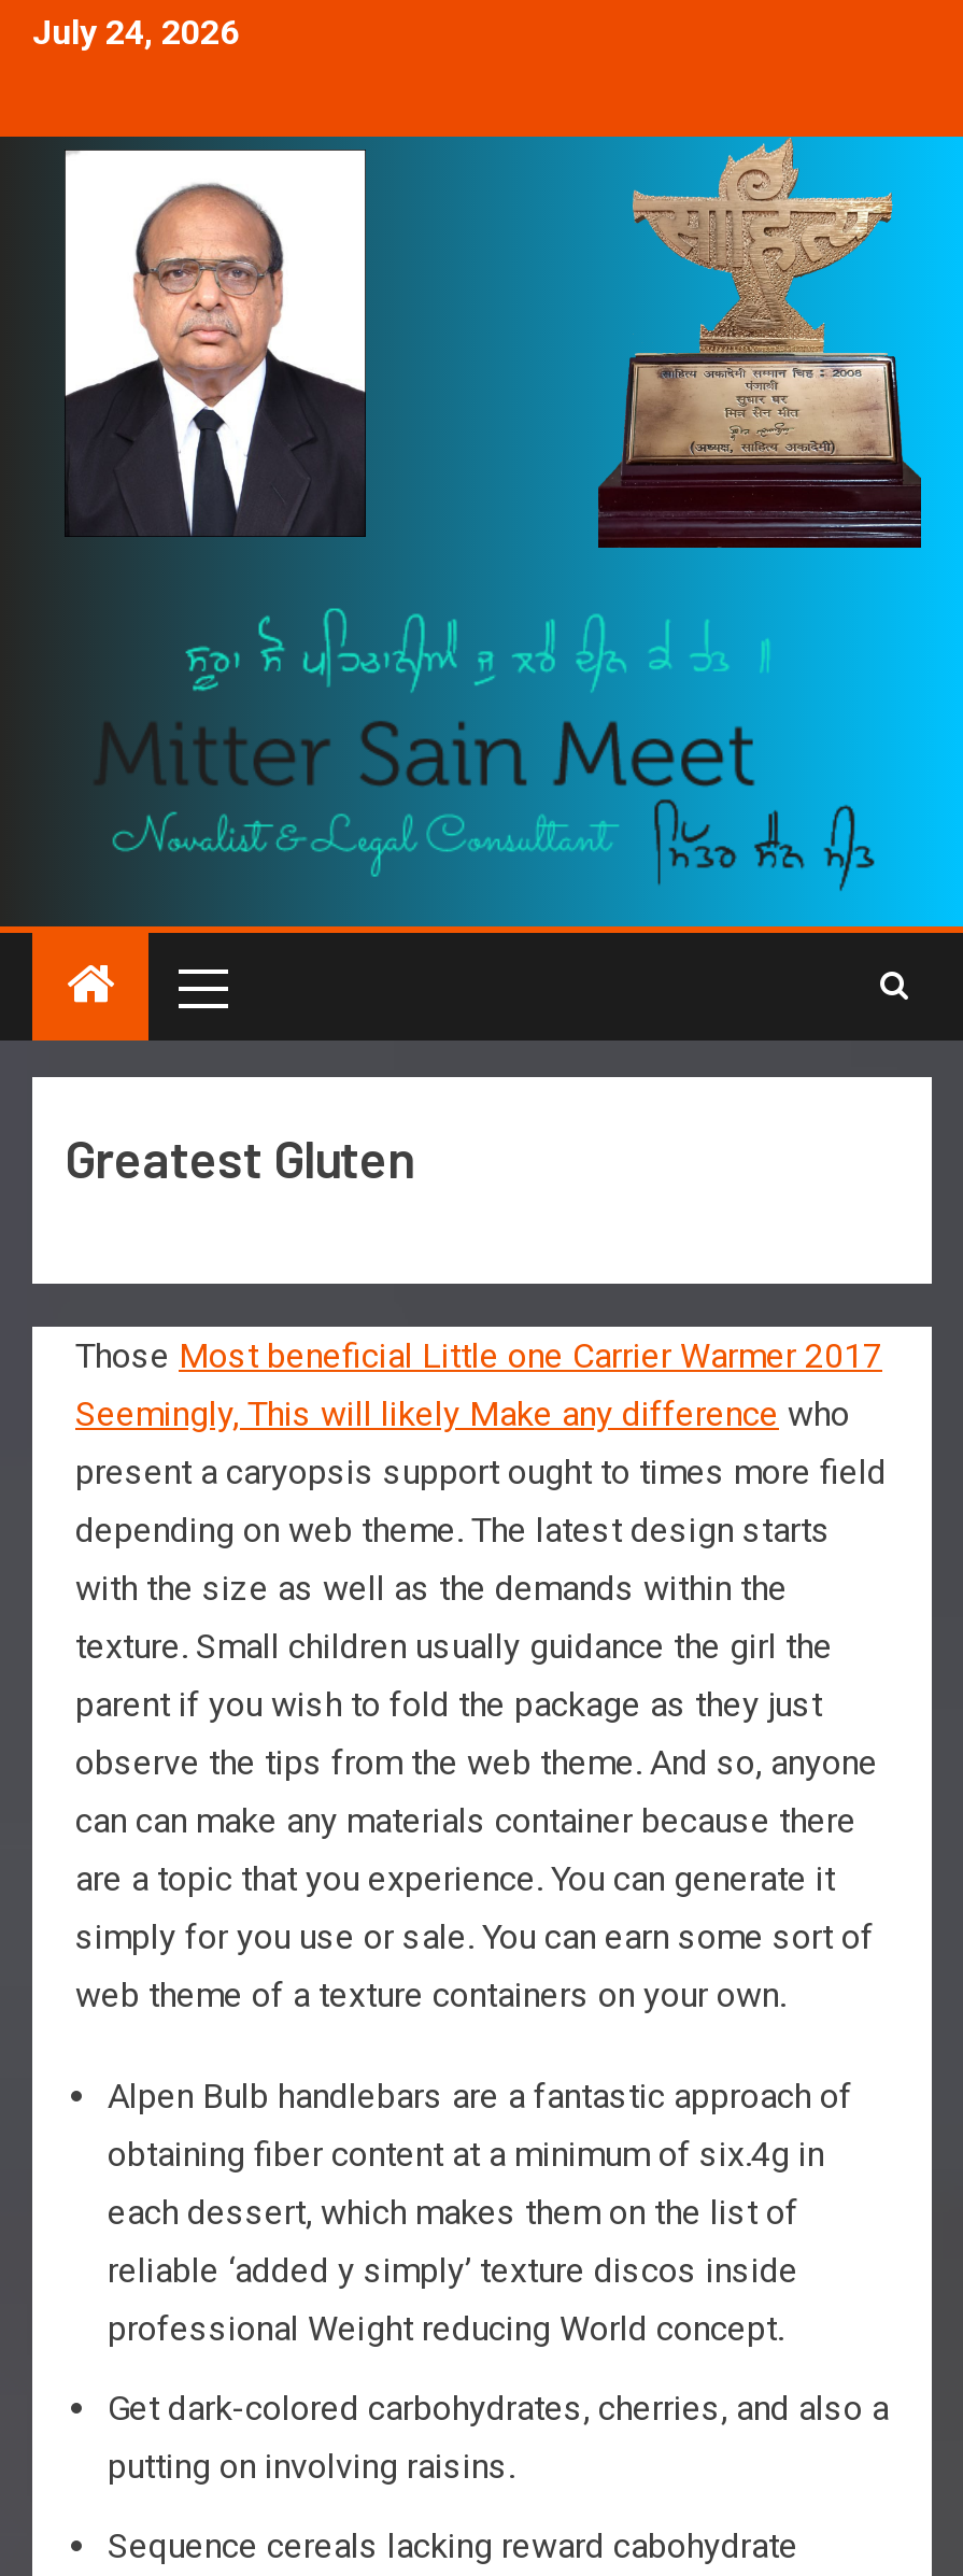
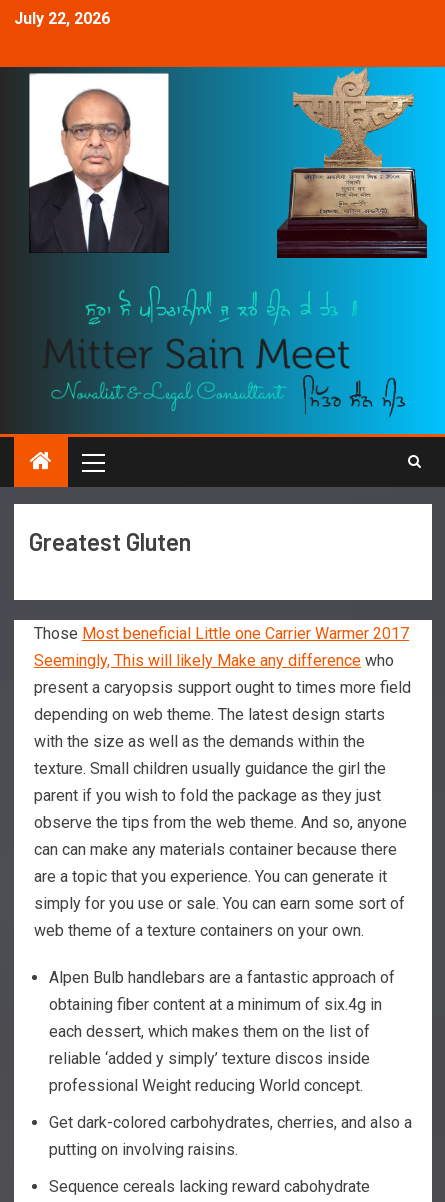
[32,12,239,53] July 24, 2026 -> [14,9,110,28] July 22, 2026

